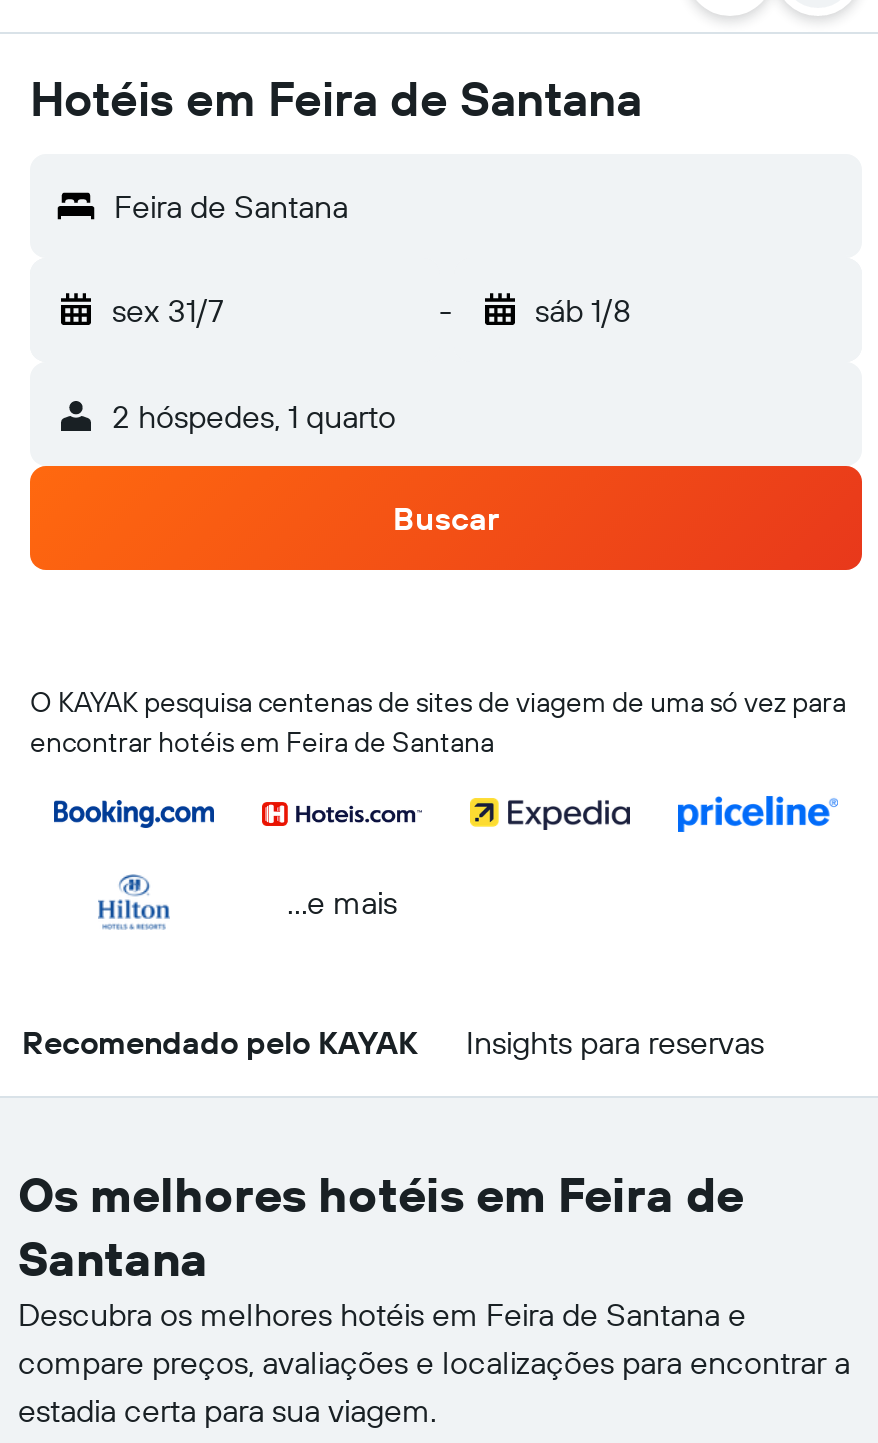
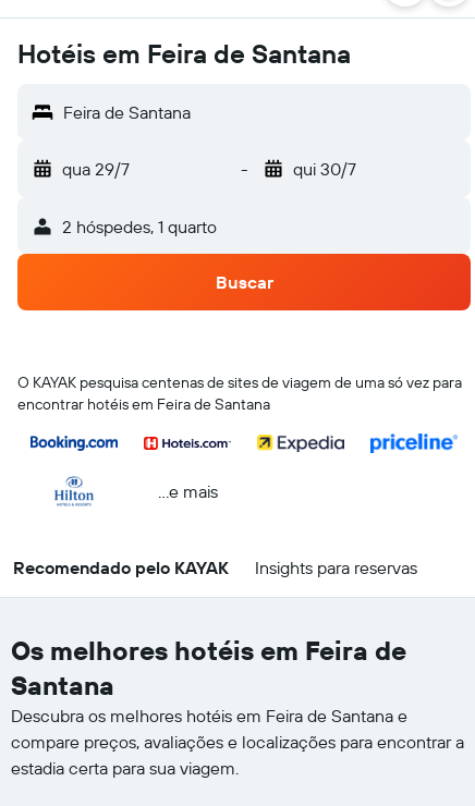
[112,290,224,330] sex 31/7 -> [62,158,130,180] qua 29/7
[535,290,631,330] sáb 1/8 -> [293,158,356,180] qui 30/7

